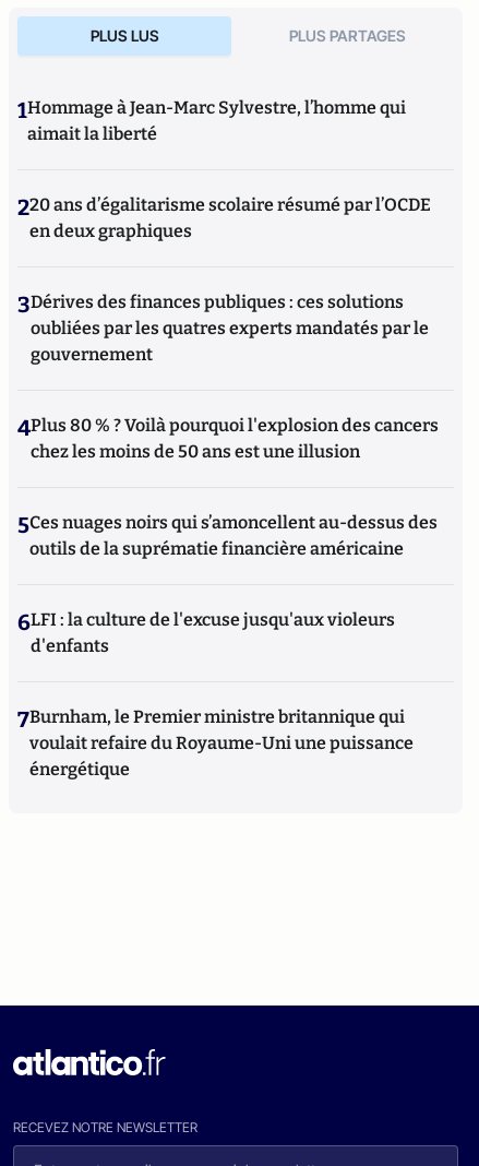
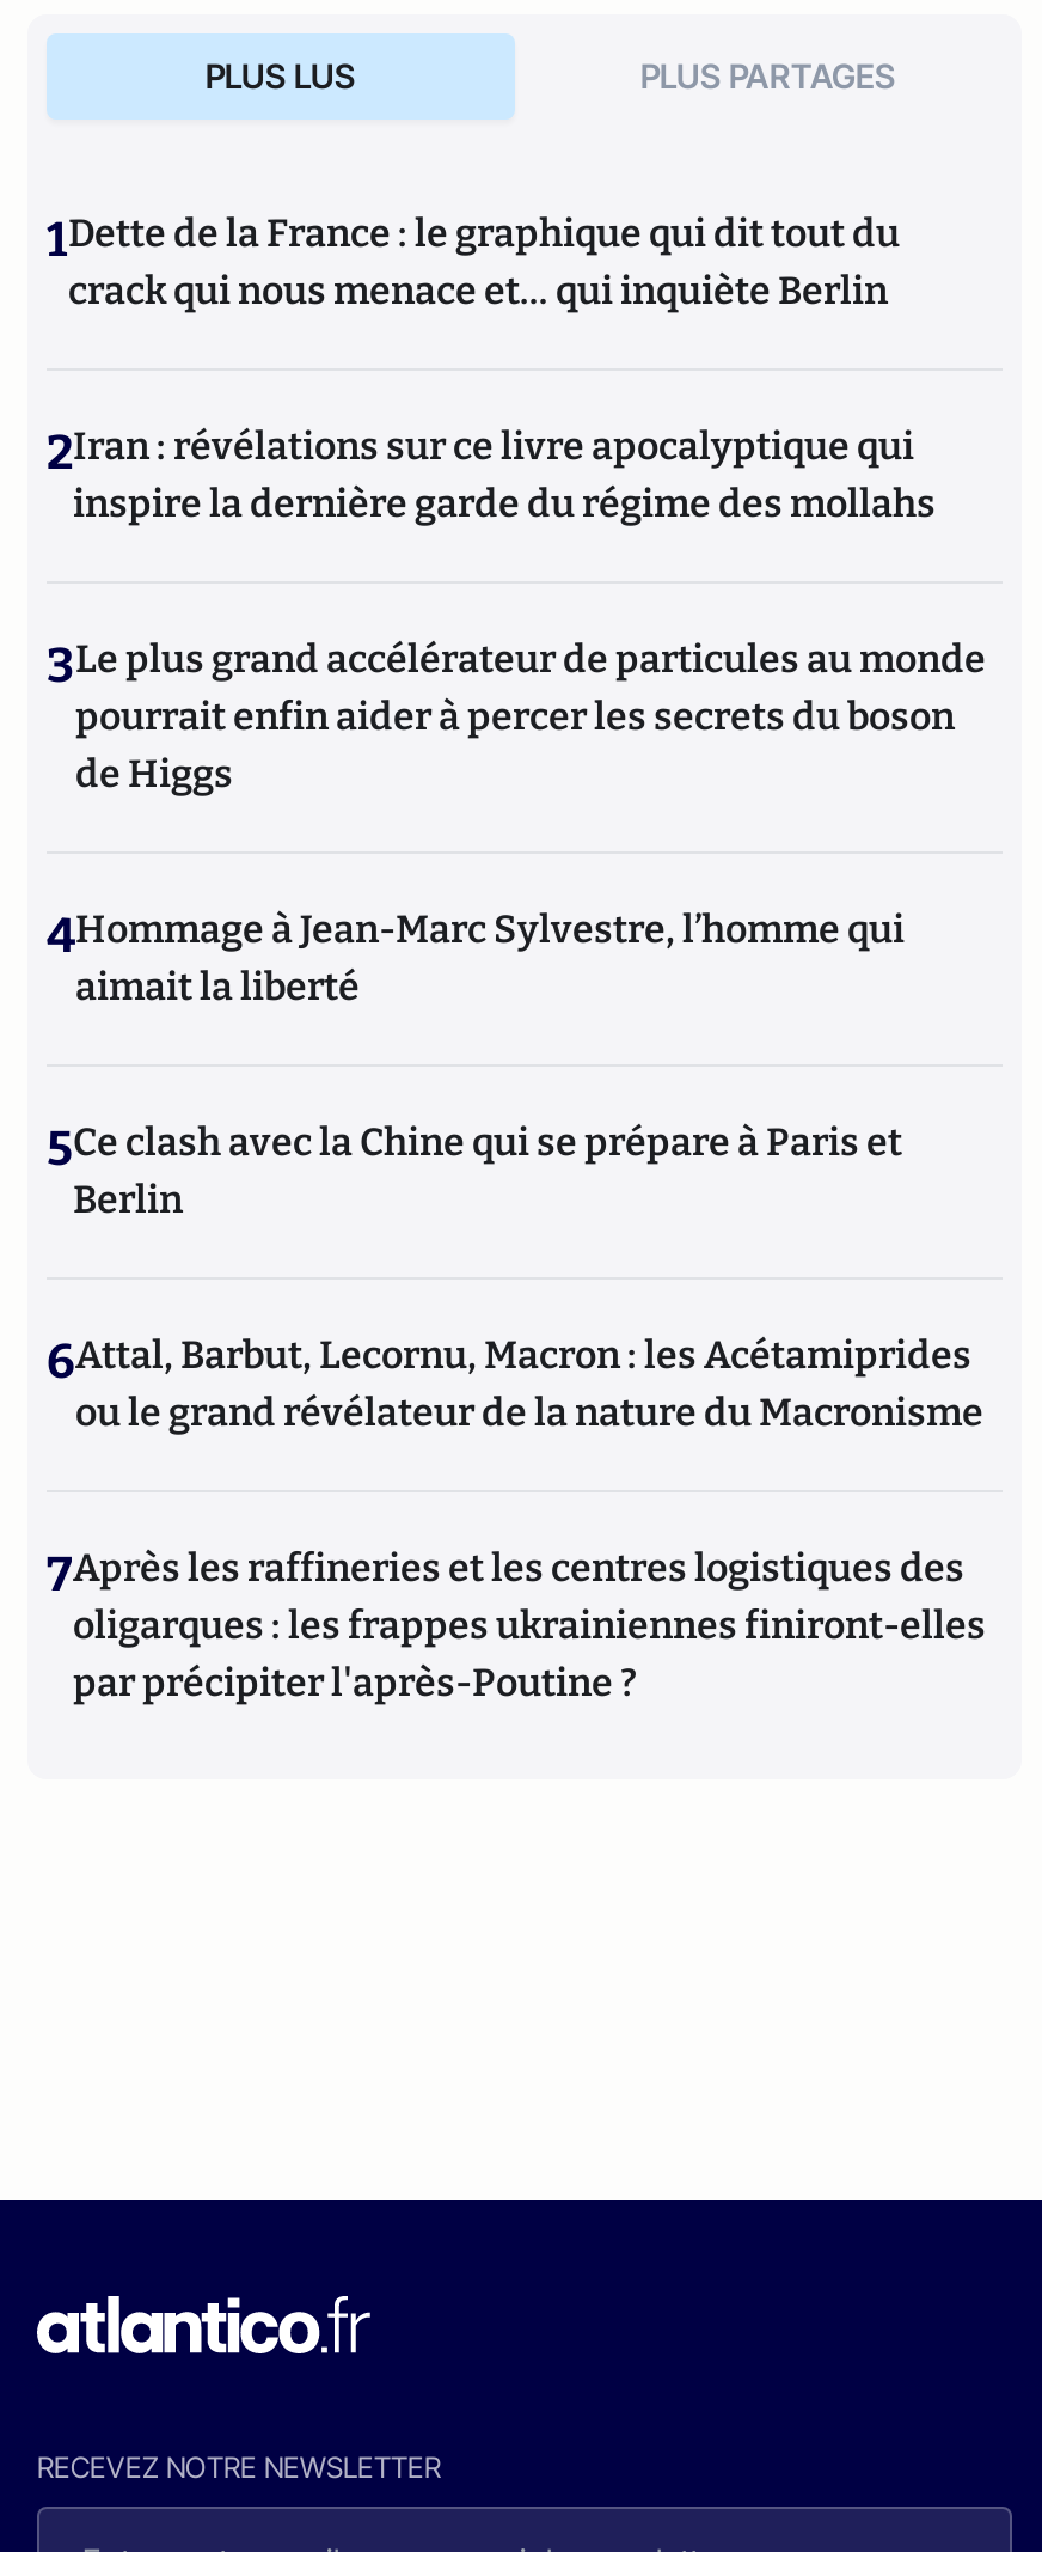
[17,97,406,123] 1Hommage à Jean-Marc Sylvestre, l’homme qui -> [47,210,986,964] 1Dette de la France : le graphique qui dit tout du | crack qui nous menace et… qui inquiète Berlin | 2Iran : révélations sur ce livre apocalyptique qui | inspire la dernière garde du régime des mollahs | 3Le plus grand accélérateur de particules au monde | pourrait enfin aider à percer les secrets du boson | de Higgs | 4Hommage à Jean-Marc Sylvestre, l’homme qui
moved [27,123,157,144] -> [75,964,360,1009]: aimait la liberté
[17,194,439,780] 220 ans d’égalitarisme scolaire résumé par l’OCDE | en deux graphiques | 3Dérives des finances publiques : ces solutions | oubliées par les quatres experts mandatés par le | gouvernement | 4Plus 80 % ? Voilà pourquoi l'explosion des cancers | chez les moins de 50 ans est une illusion | 5Ces nuages noirs qui s’amoncellent au-dessus des | outils de la suprématie financière américaine | 6LFI : la culture de l'excuse jusqu'aux violeurs | d'enfants | 7Burnham, le Premier ministre britannique qui | voulait refaire du Royaume-Uni une puissance | énergétique -> [47,1119,986,1705] 5Ce clash avec la Chine qui se prépare à Paris et | Berlin | 6Attal, Barbut, Lecornu, Macron : les Acétamiprides | ou le grand révélateur de la nature du Macronisme | 7Après les raffineries et les centres logistiques des | oligarques : les frappes ukrainiennes finiront-elles | par précipiter l'après-Poutine ?

